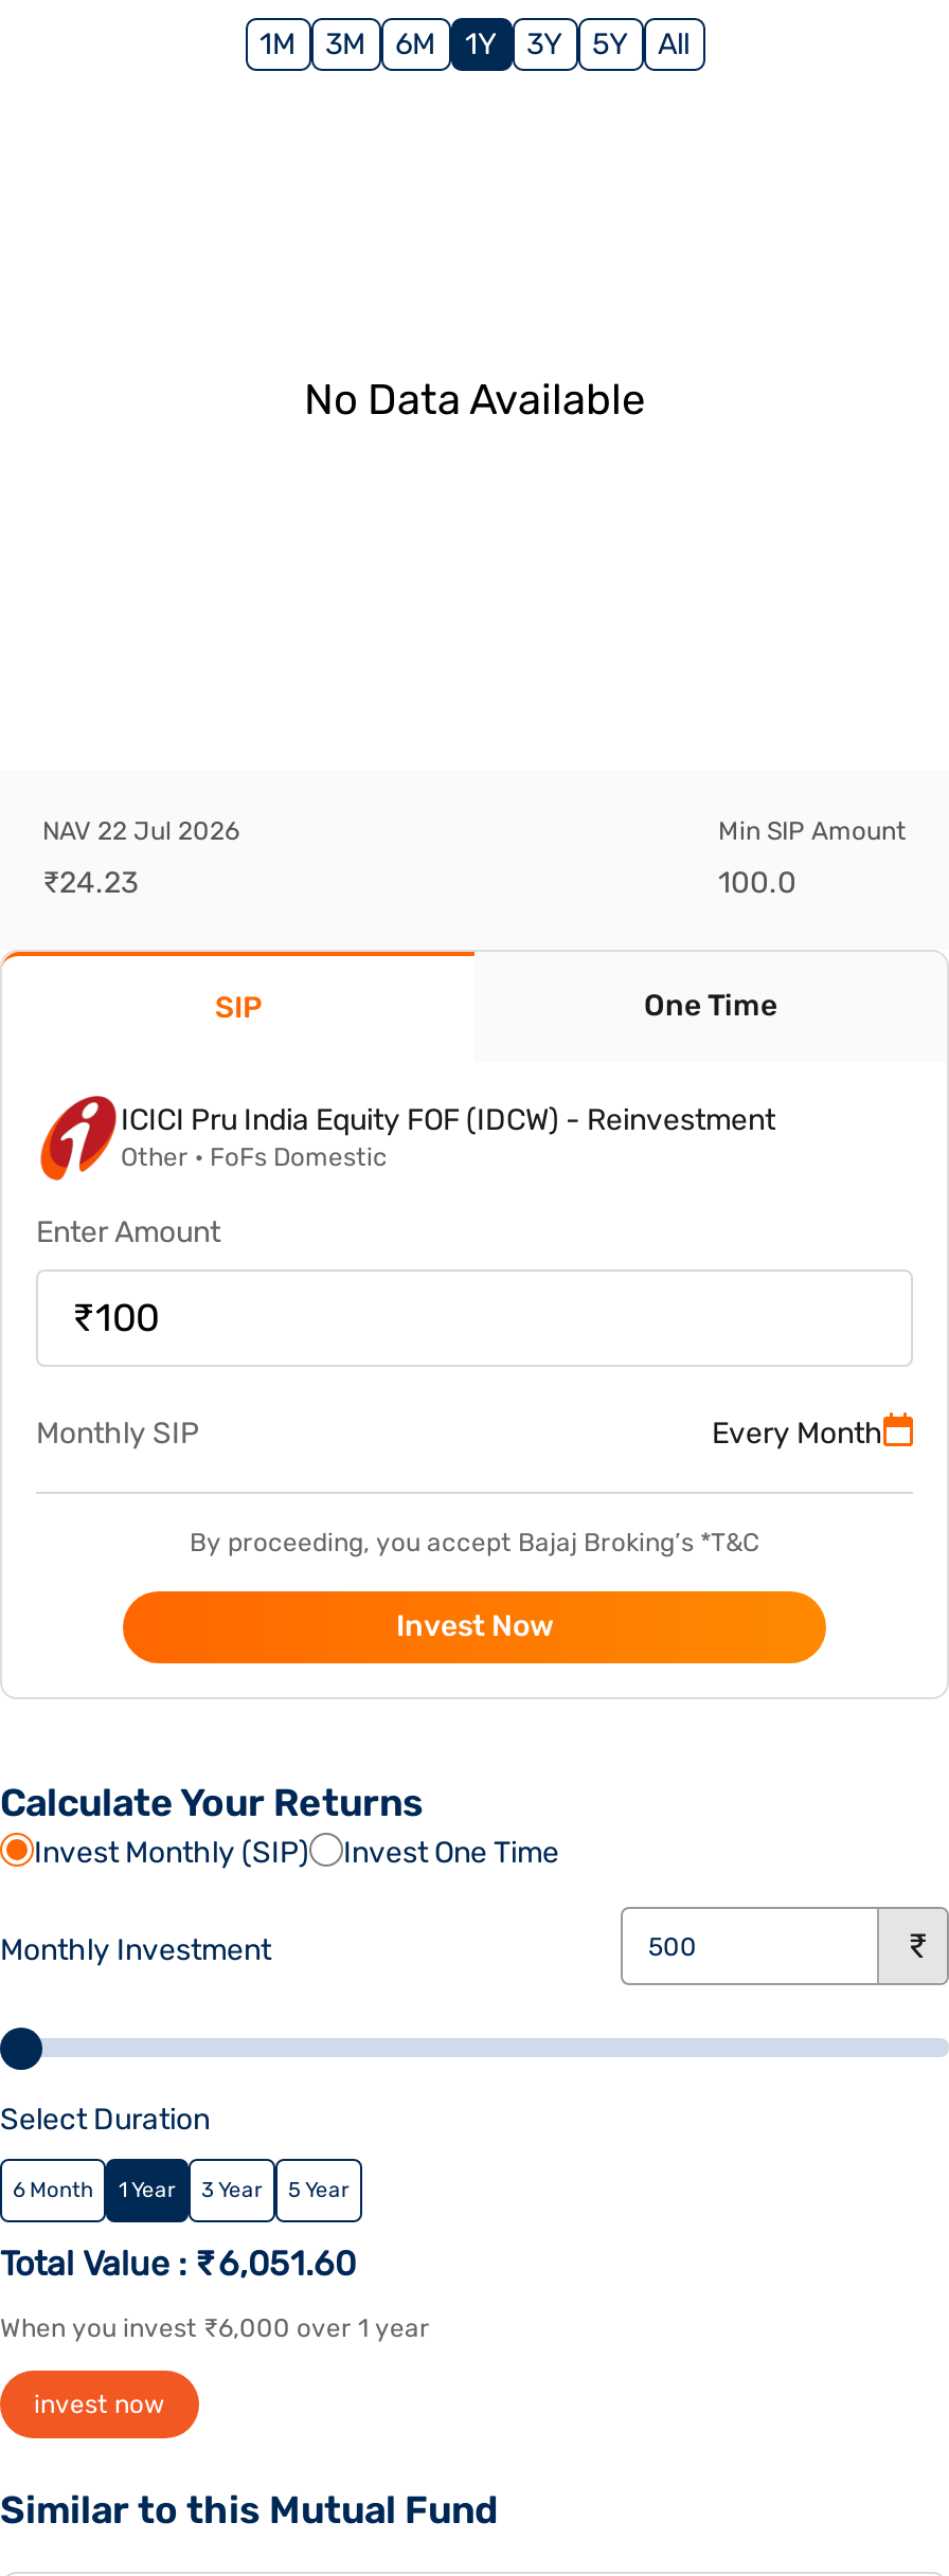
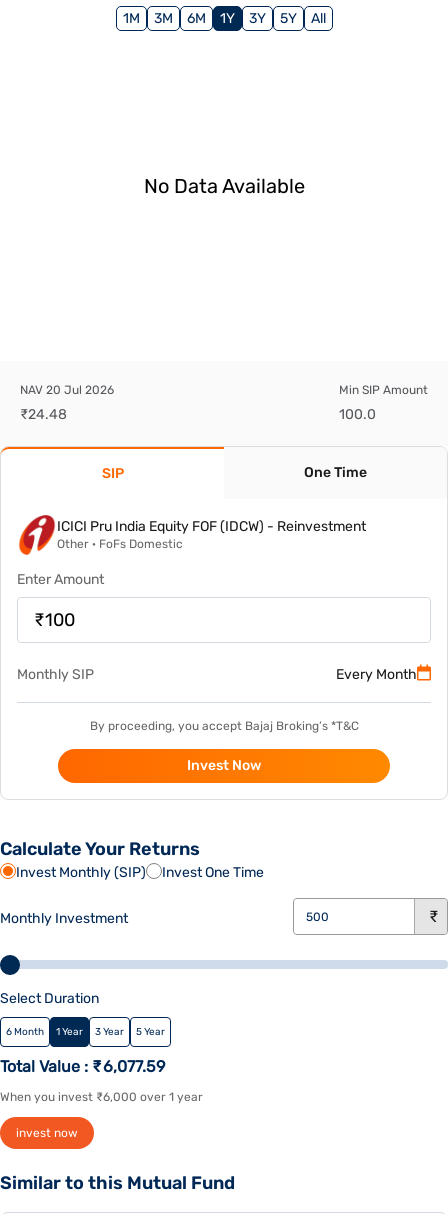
[42,816,239,846] NAV 22 Jul 2026 -> [20,383,114,397] NAV 20 Jul 2026
[42,865,138,901] ₹24.23 -> [20,406,67,423] ₹24.48
[0,2244,356,2284] Total Value : ₹ 6,051.60 -> [0,1057,165,1076] Total Value : ₹ 6,077.59

